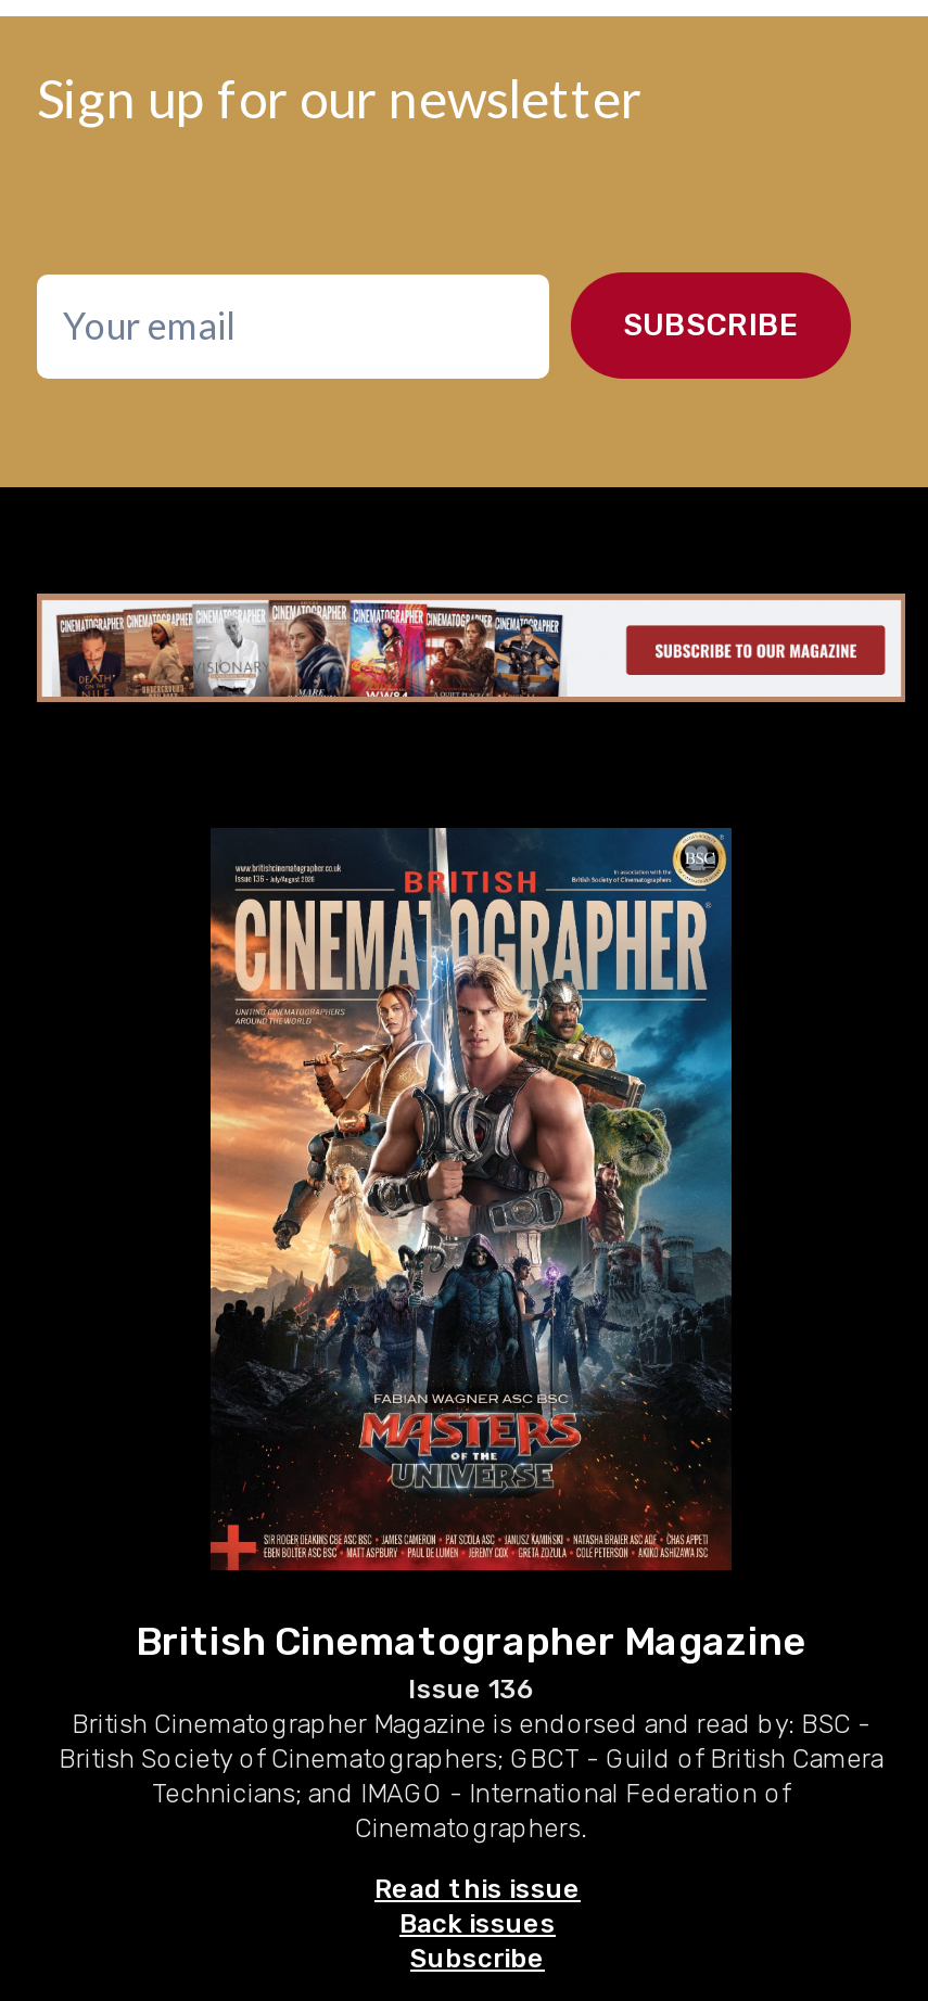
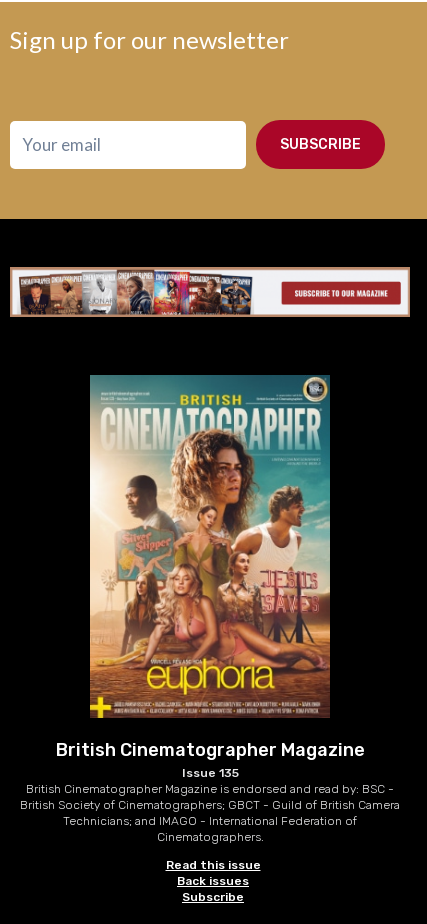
[208,827,732,1573] [image] -> [89,375,331,719] [image]
[408,1674,534,1704] Issue 136 -> [181,766,238,780] Issue 135

